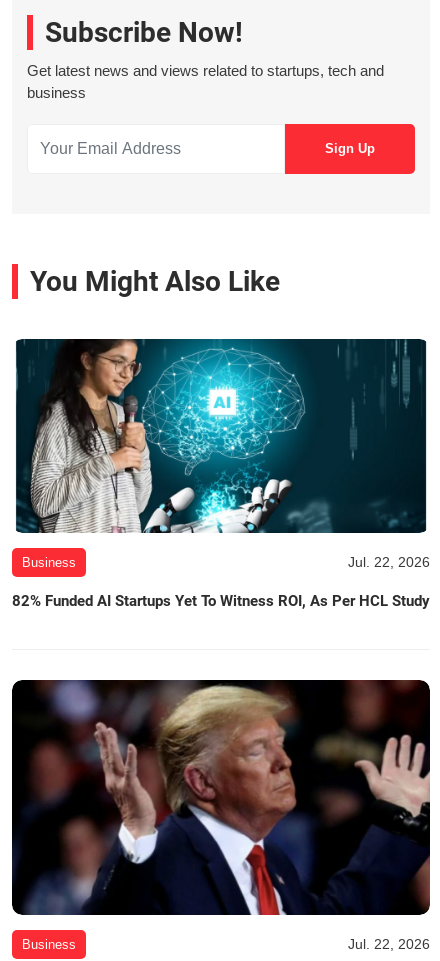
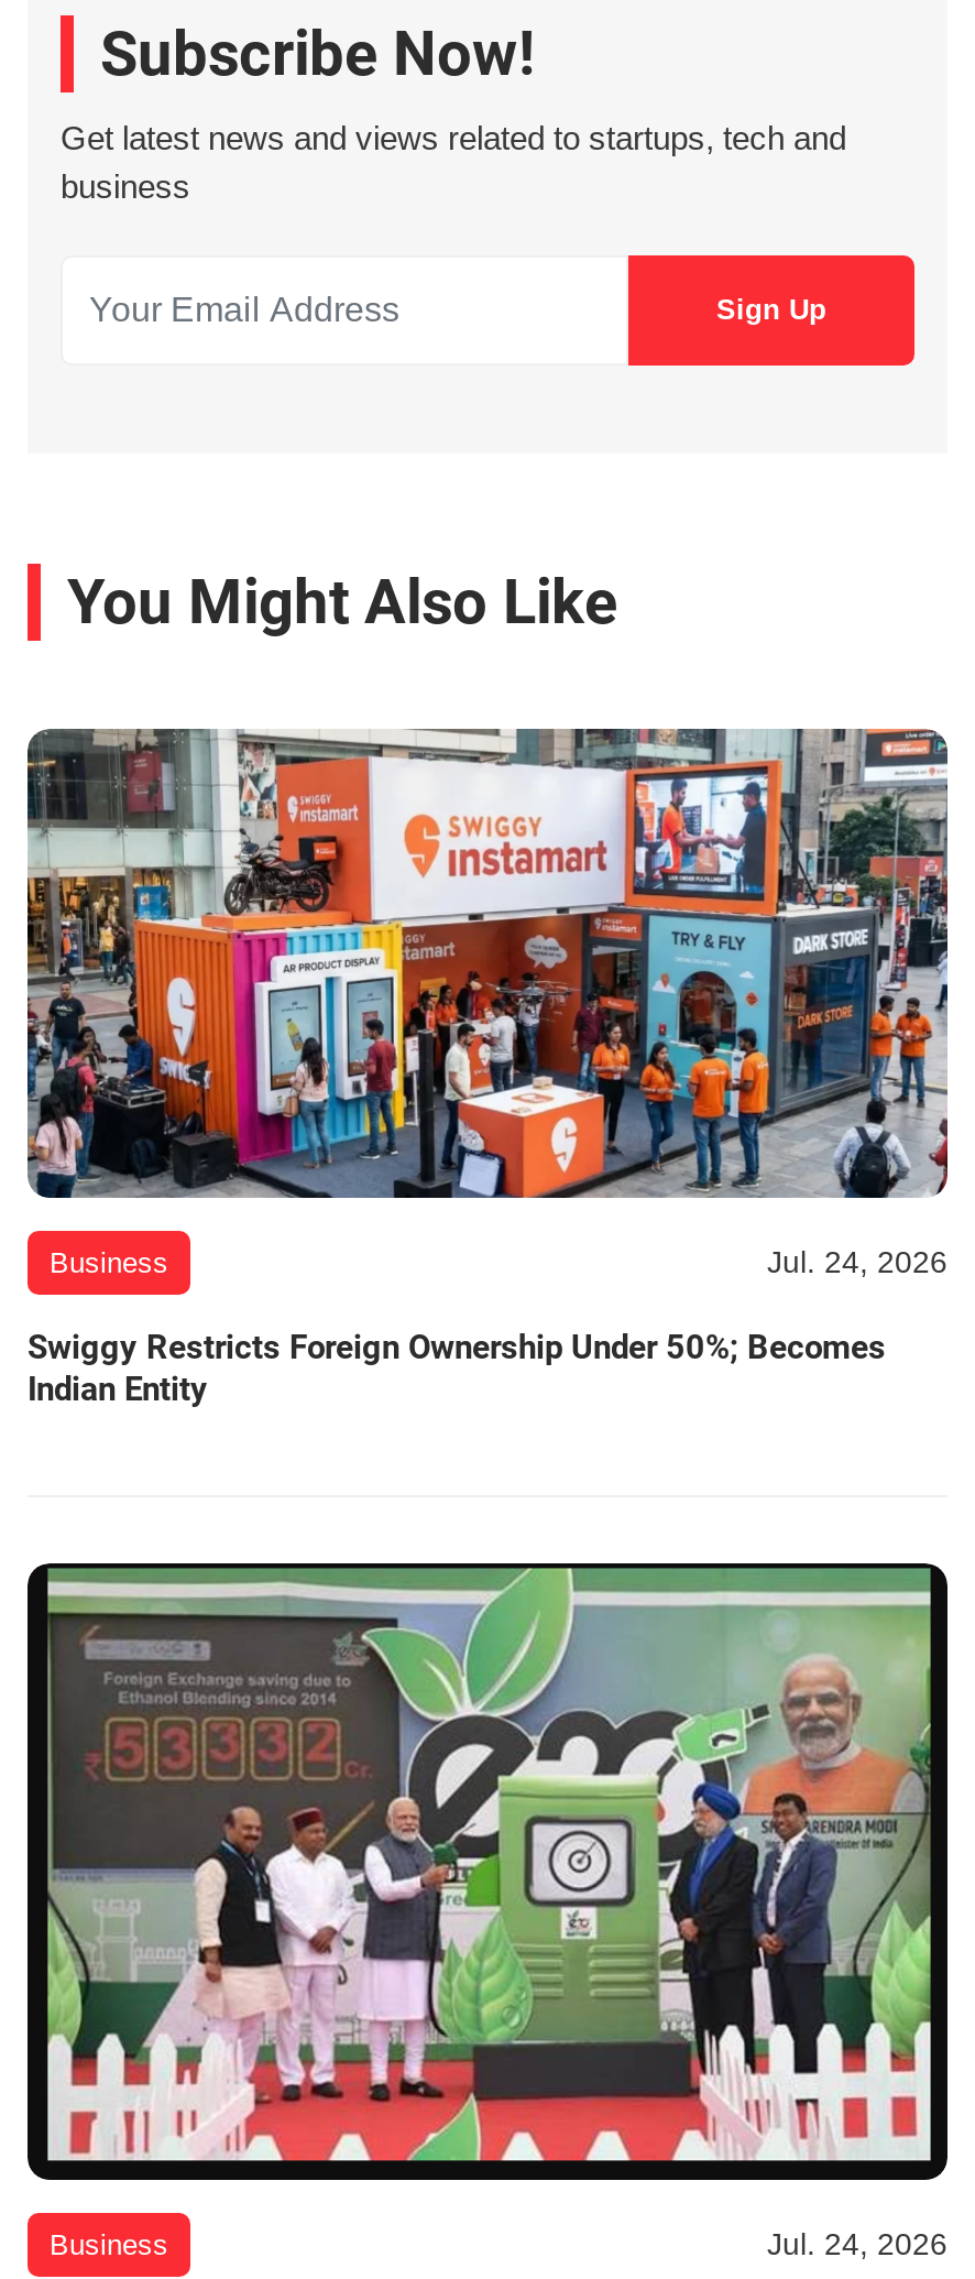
[12,338,430,570] [image] | Jul. 22, 2026 -> [25,728,950,1281] [image] | Jul. 24, 2026
[12,592,430,610] 82% Funded AI Startups Yet To Witness ROI, As Per HCL Study -> [28,1329,886,1411] Swiggy Restricts Foreign Ownership Under 50%; Becomes | Indian Entity
[12,679,431,952] [image] | Jul. 22, 2026 -> [28,1560,950,2262] [image] | Jul. 24, 2026

